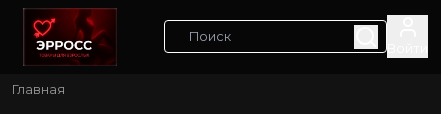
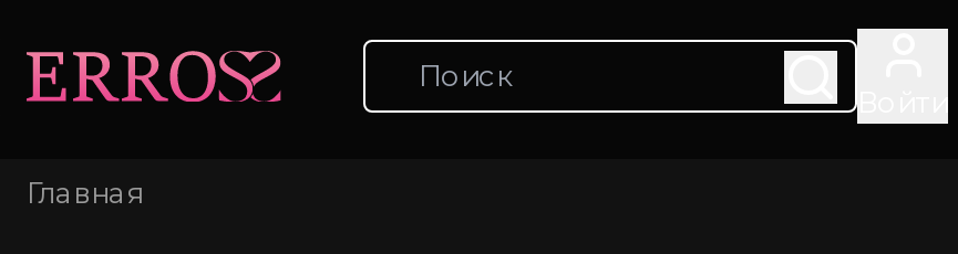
[13,8,127,65] [image] -> [24,15,284,121] [image]

